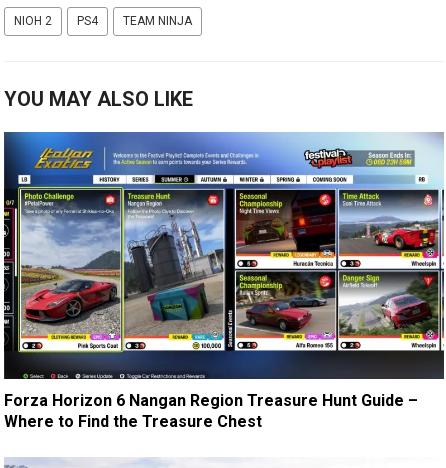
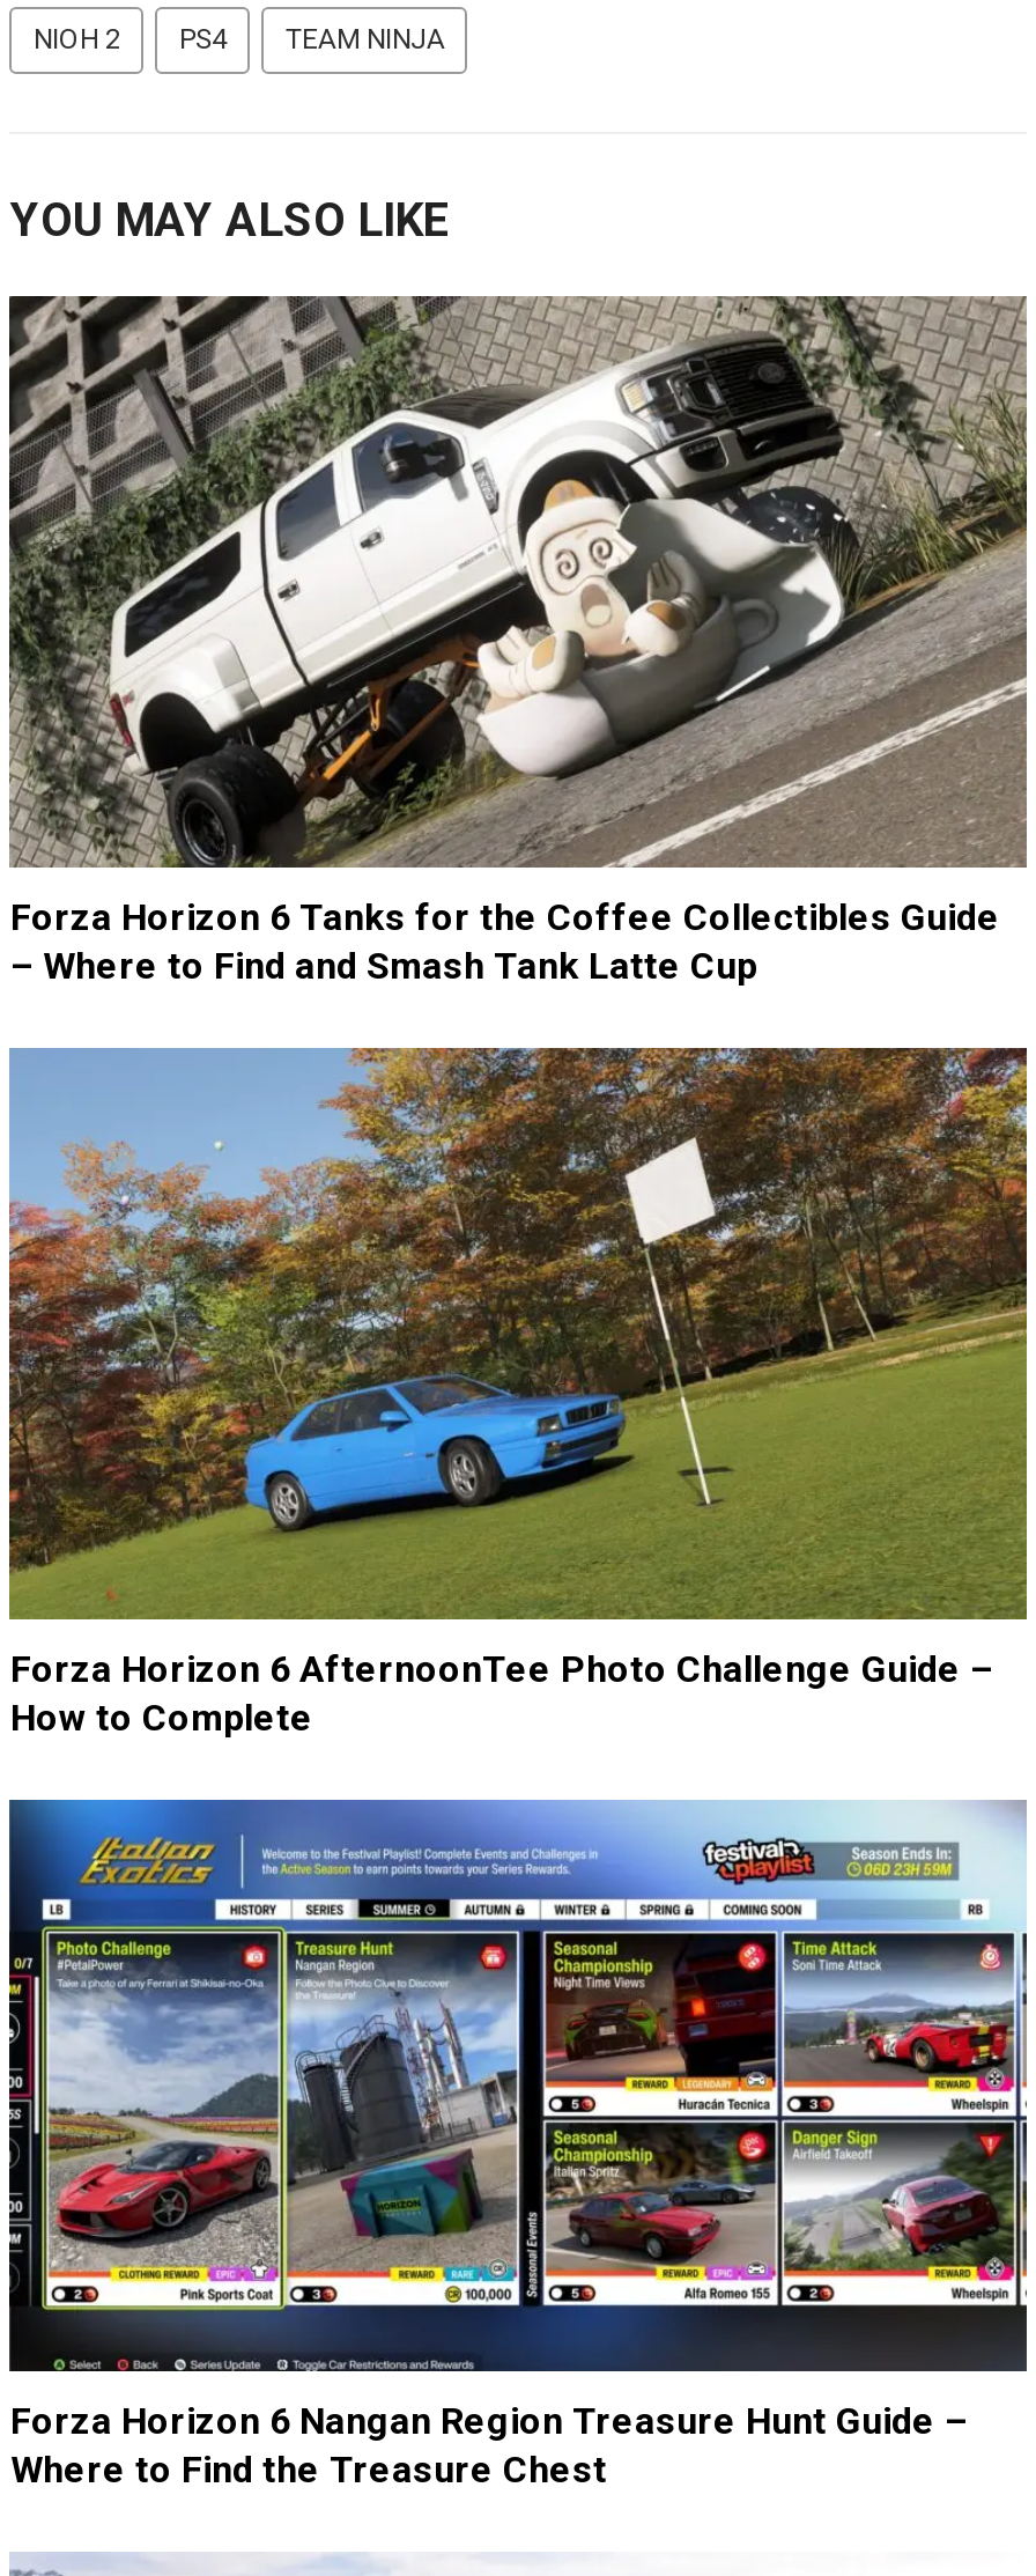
none -> [7,294,1029,988] [image] | Forza Horizon 6 Tanks for the Coffee Collectibles Guide | – Where to Find and Smash Tank Latte Cup
none -> [7,1046,1029,1739] [image] | Forza Horizon 6 AfternoonTee Photo Challenge Guide – | How to Complete

